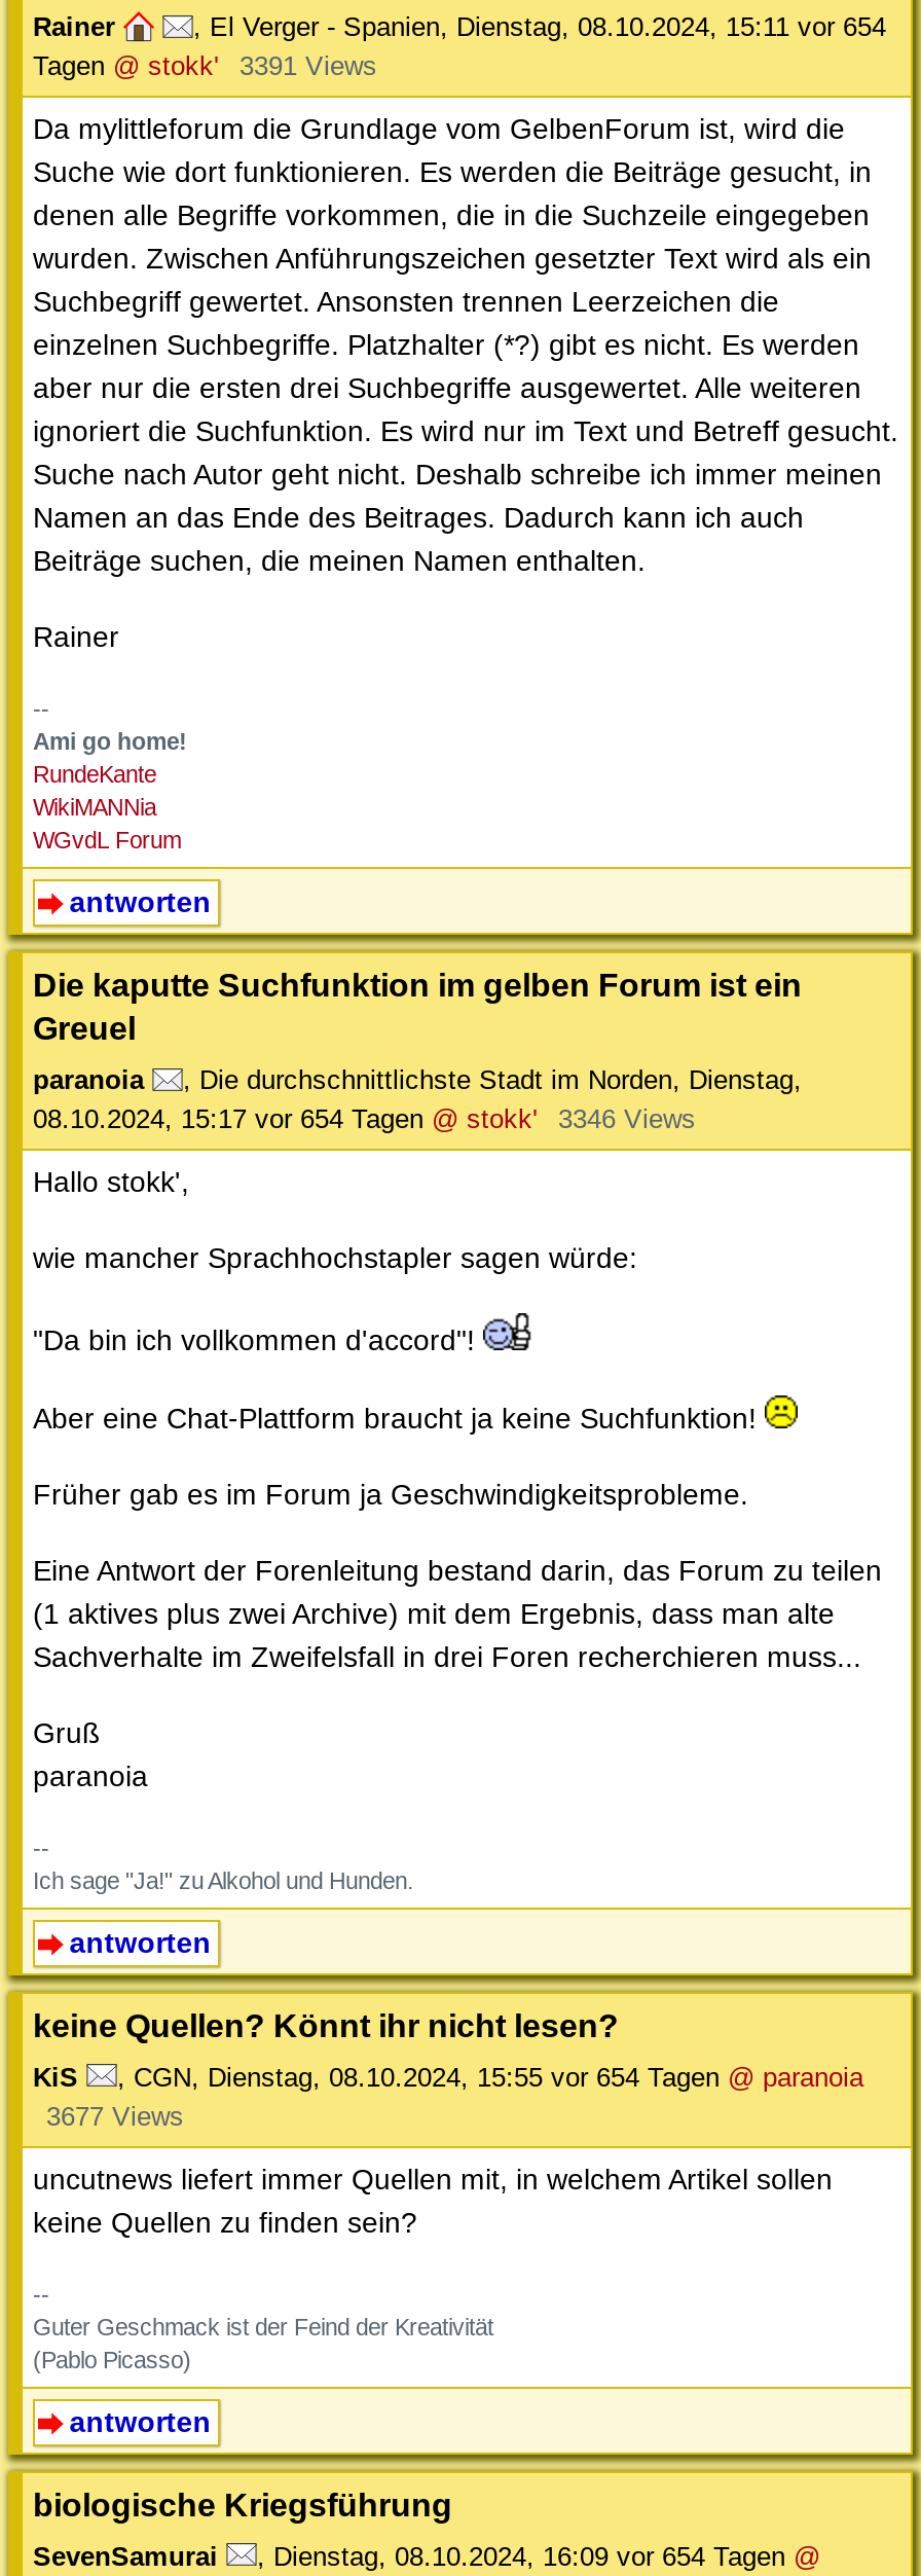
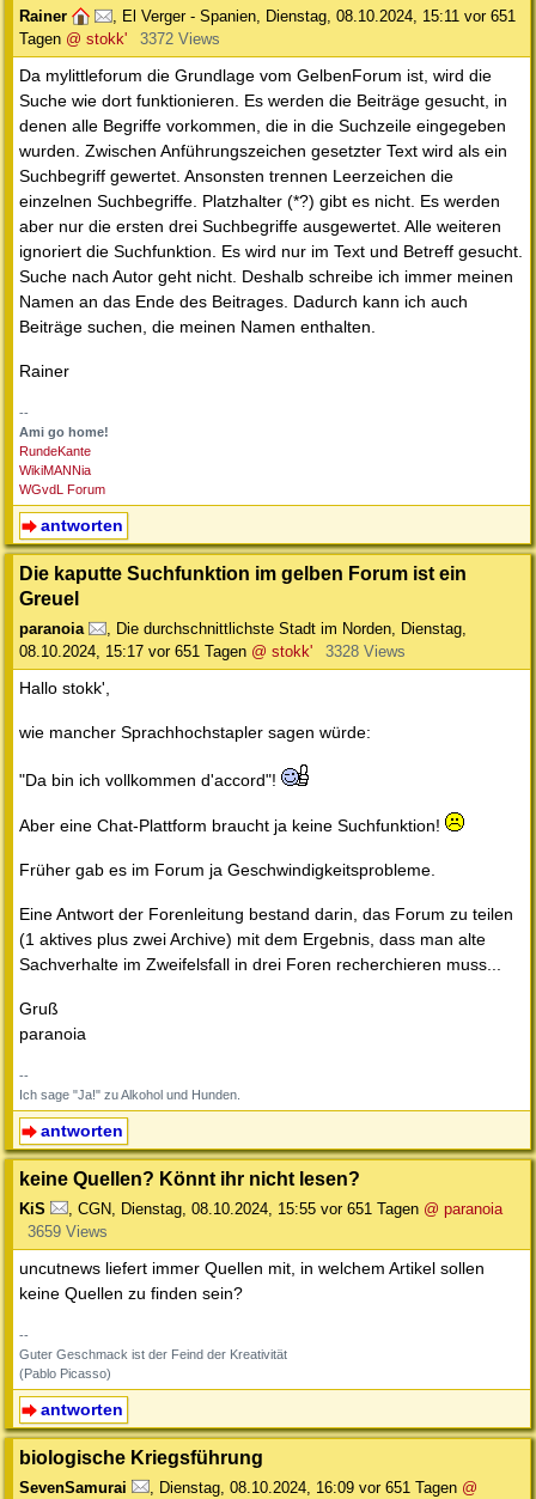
[193,12,886,43] , El Verger - Spanien, Dienstag, 08.10.2024, 15:11 vor 654 -> [112,7,516,25] , El Verger - Spanien, Dienstag, 08.10.2024, 15:11 vor 651
[33,51,377,82] Tagen @ stokk' 3391 Views -> [19,30,220,48] Tagen @ stokk' 3372 Views
[33,1103,537,1134] 08.10.2024, 15:17 vor 654 Tagen @ stokk' -> [19,642,312,660] 08.10.2024, 15:17 vor 651 Tagen @ stokk'
[558,1103,696,1134] 3346 Views -> [325,642,405,660] 3328 Views
[117,2061,863,2092] , CGN, Dienstag, 08.10.2024, 15:55 vor 654 Tagen @ paranoia -> [68,1200,502,1218] , CGN, Dienstag, 08.10.2024, 15:55 vor 651 Tagen @ paranoia
[46,2100,184,2131] 3677 Views -> [27,1222,107,1240] 3659 Views
[257,2540,820,2571] , Dienstag, 08.10.2024, 16:09 vor 654 Tagen @ -> [150,1478,477,1496] , Dienstag, 08.10.2024, 16:09 vor 651 Tagen @

